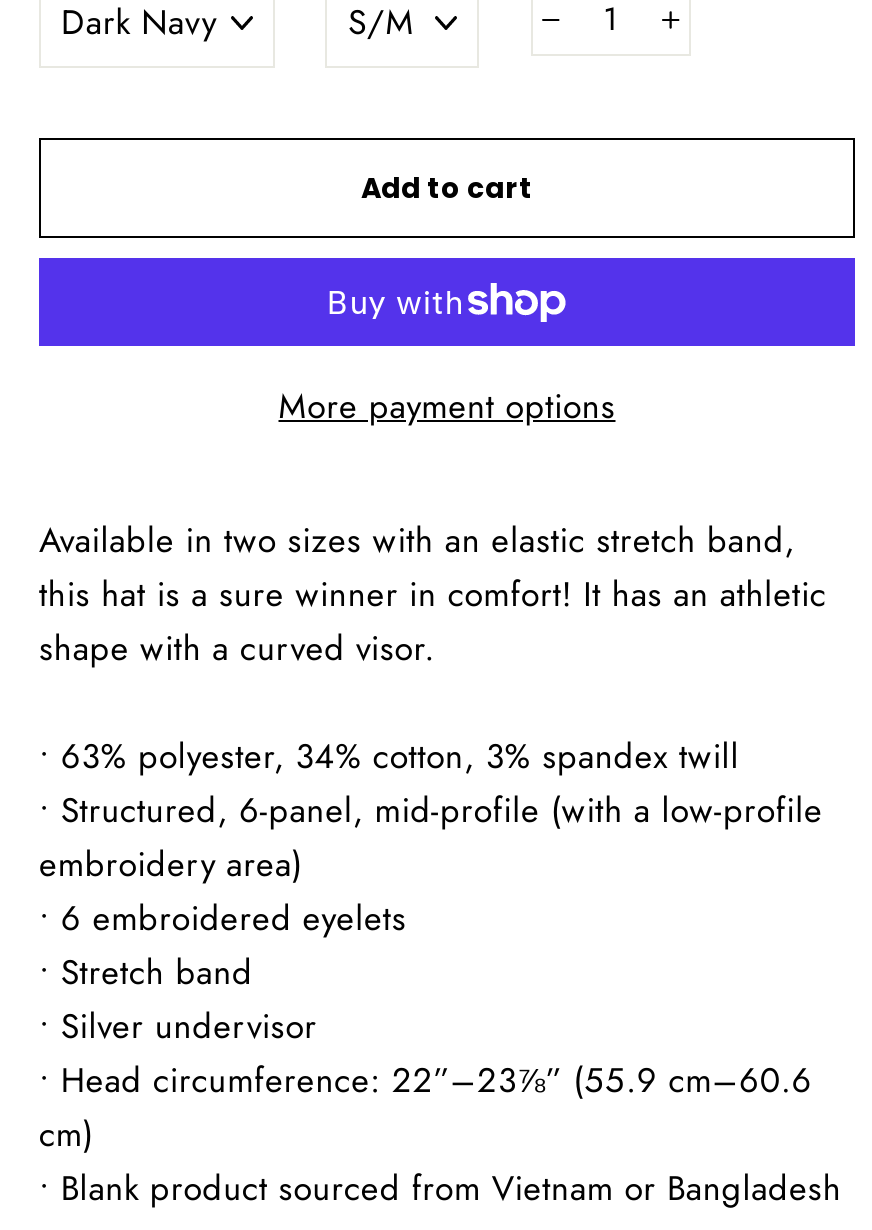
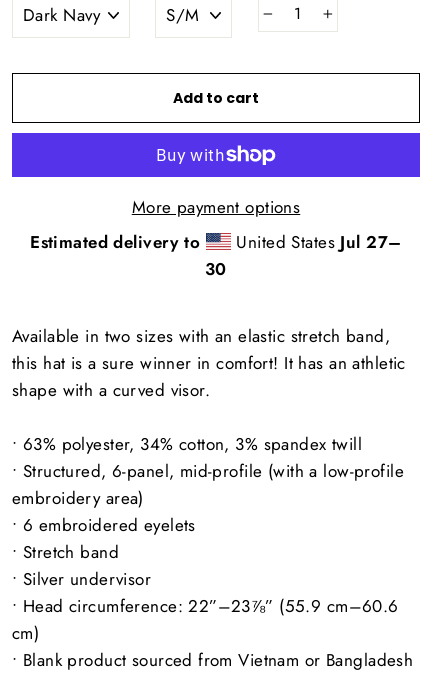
none -> [30,230,402,281] Estimated delivery to | United States Jul 27– | 30

